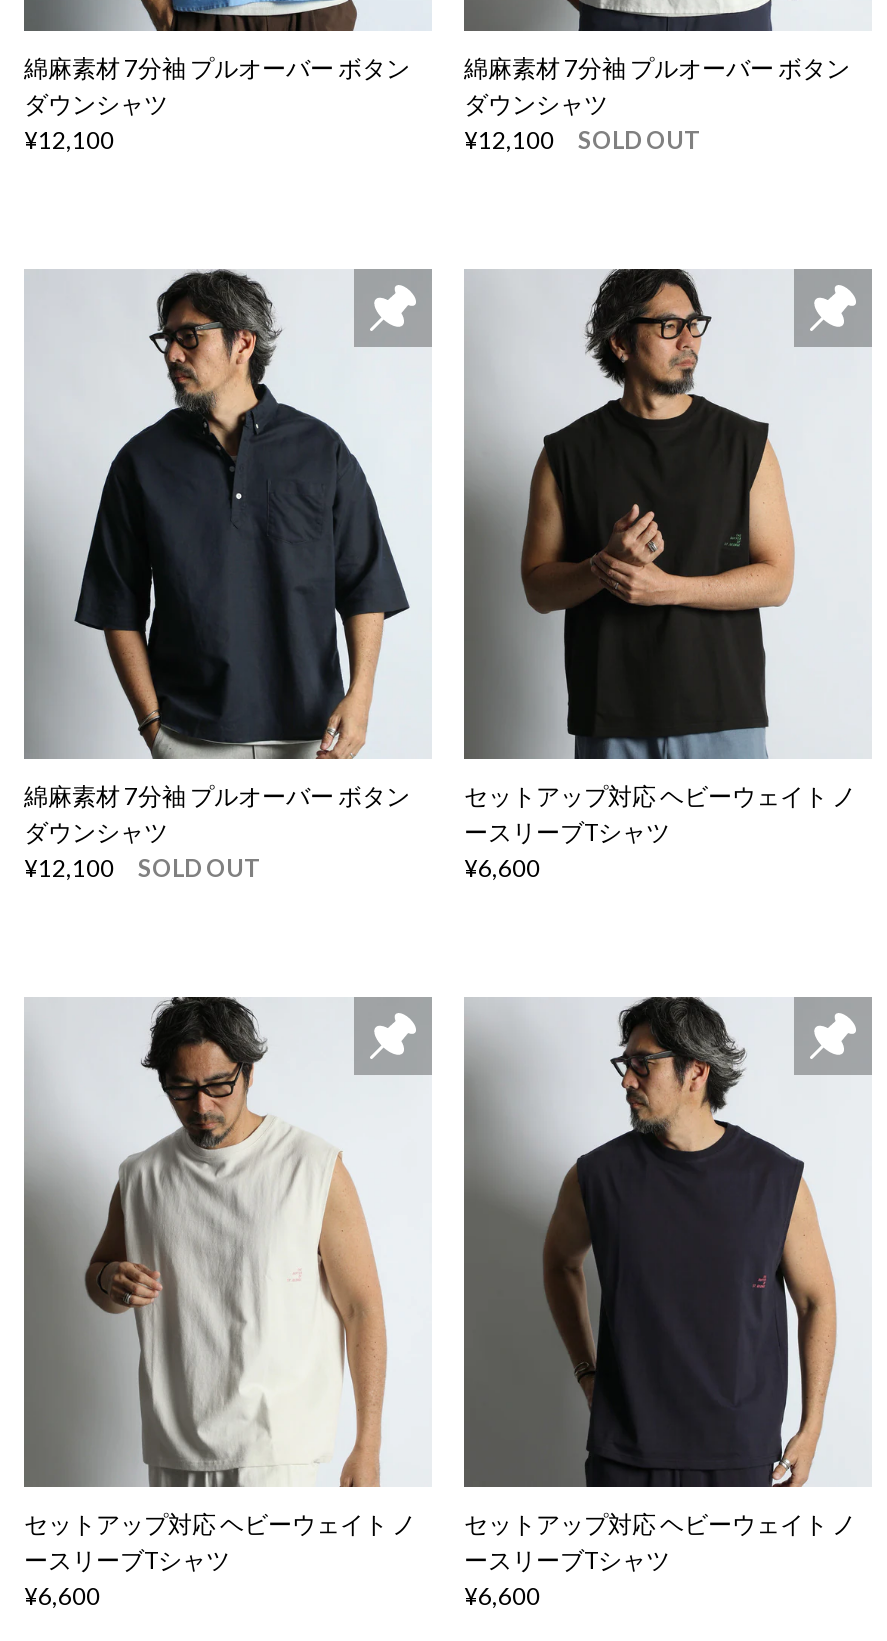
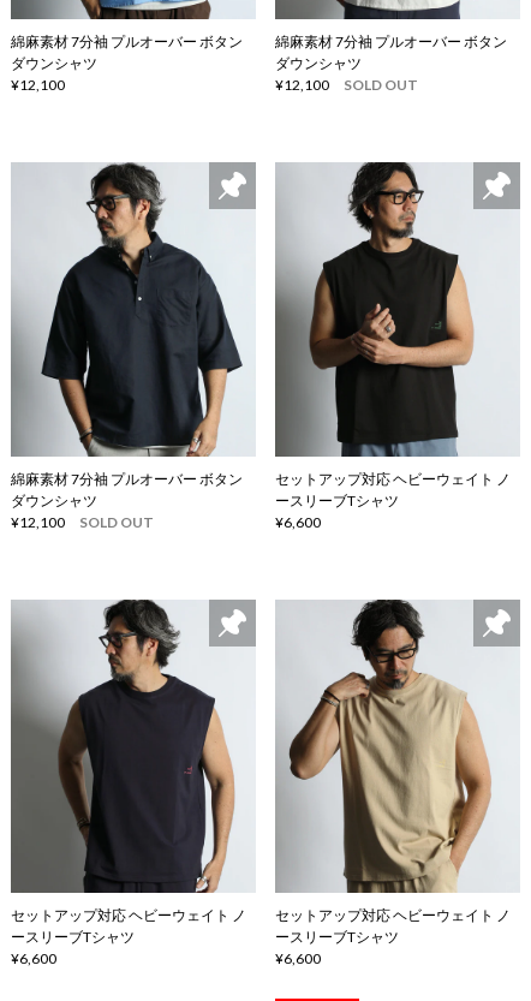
[28,994,396,1488] [image] -> [12,598,235,894] [image]
[464,996,838,1490] [image] -> [276,598,499,894] [image]

